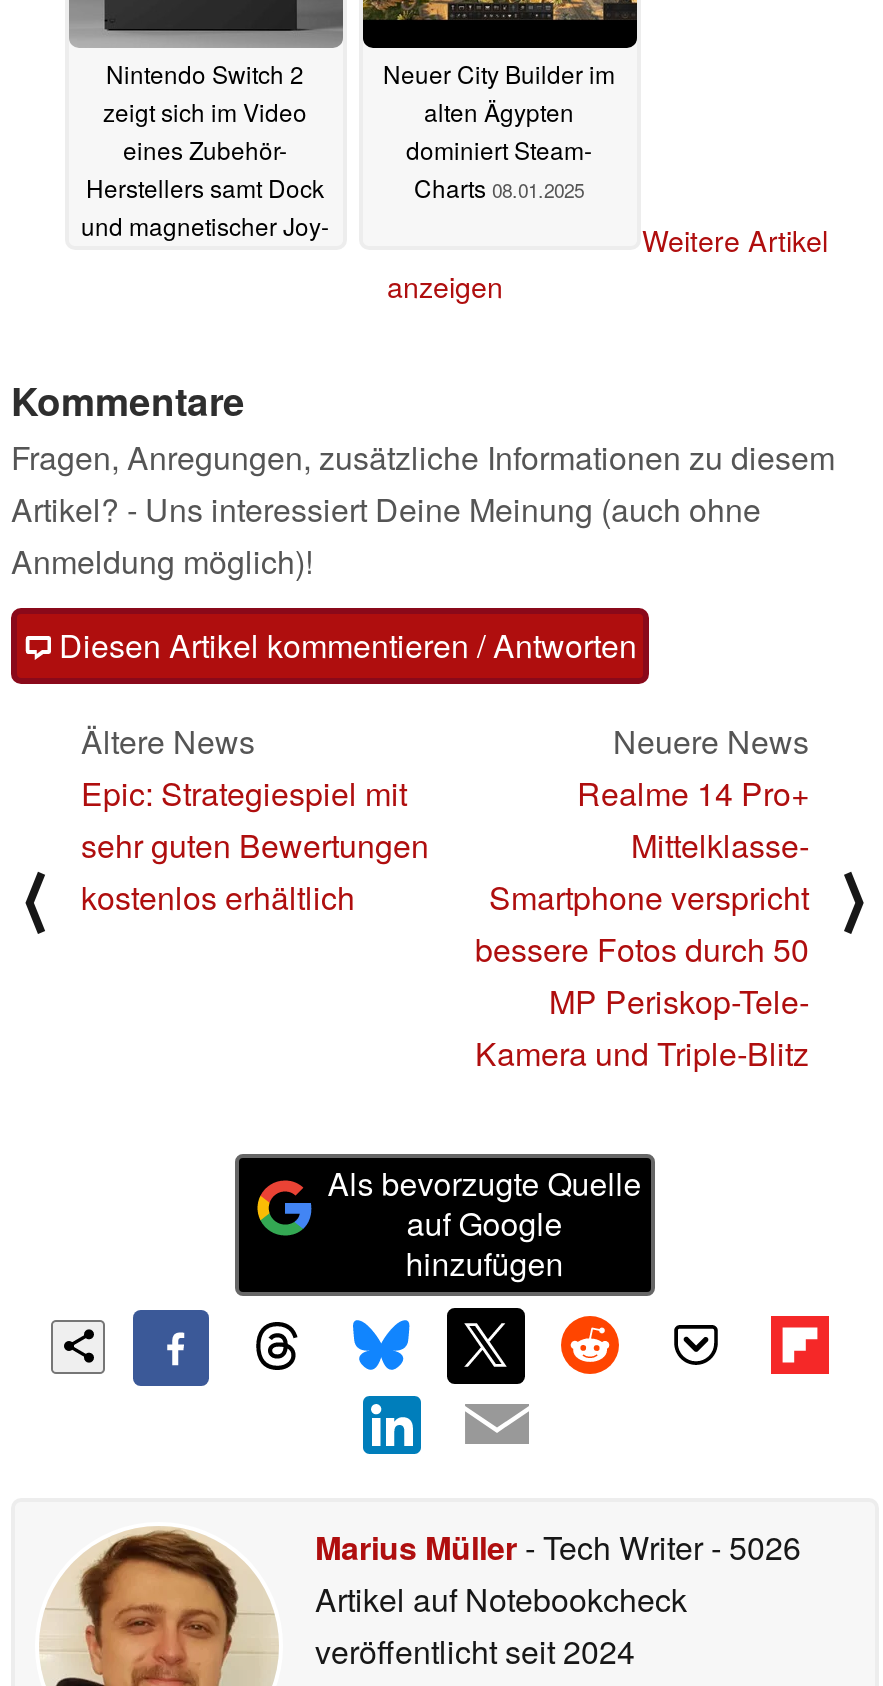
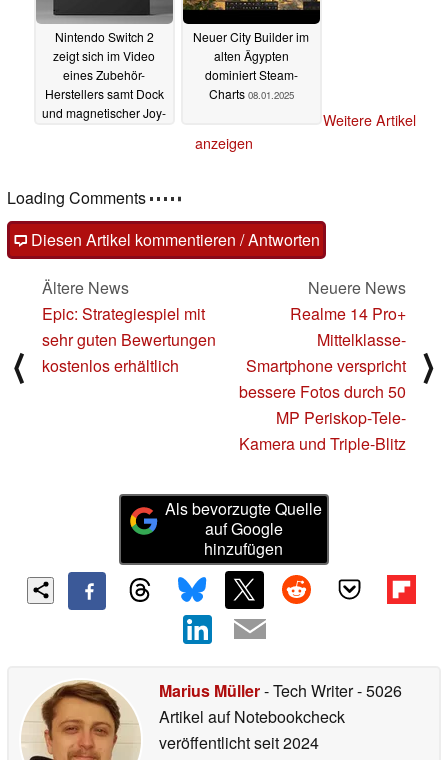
[11,372,835,584] Kommentare | Fragen, Anregungen, zusätzliche Informationen zu diesem | Artikel? - Uns interessiert Deine Meinung (auch ohne | Anmeldung möglich)! -> [7,186,150,209] Loading Comments

